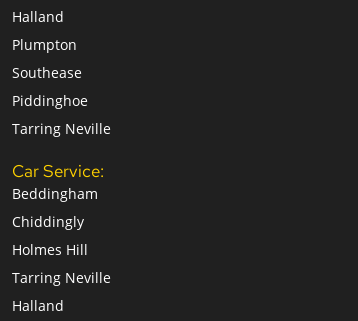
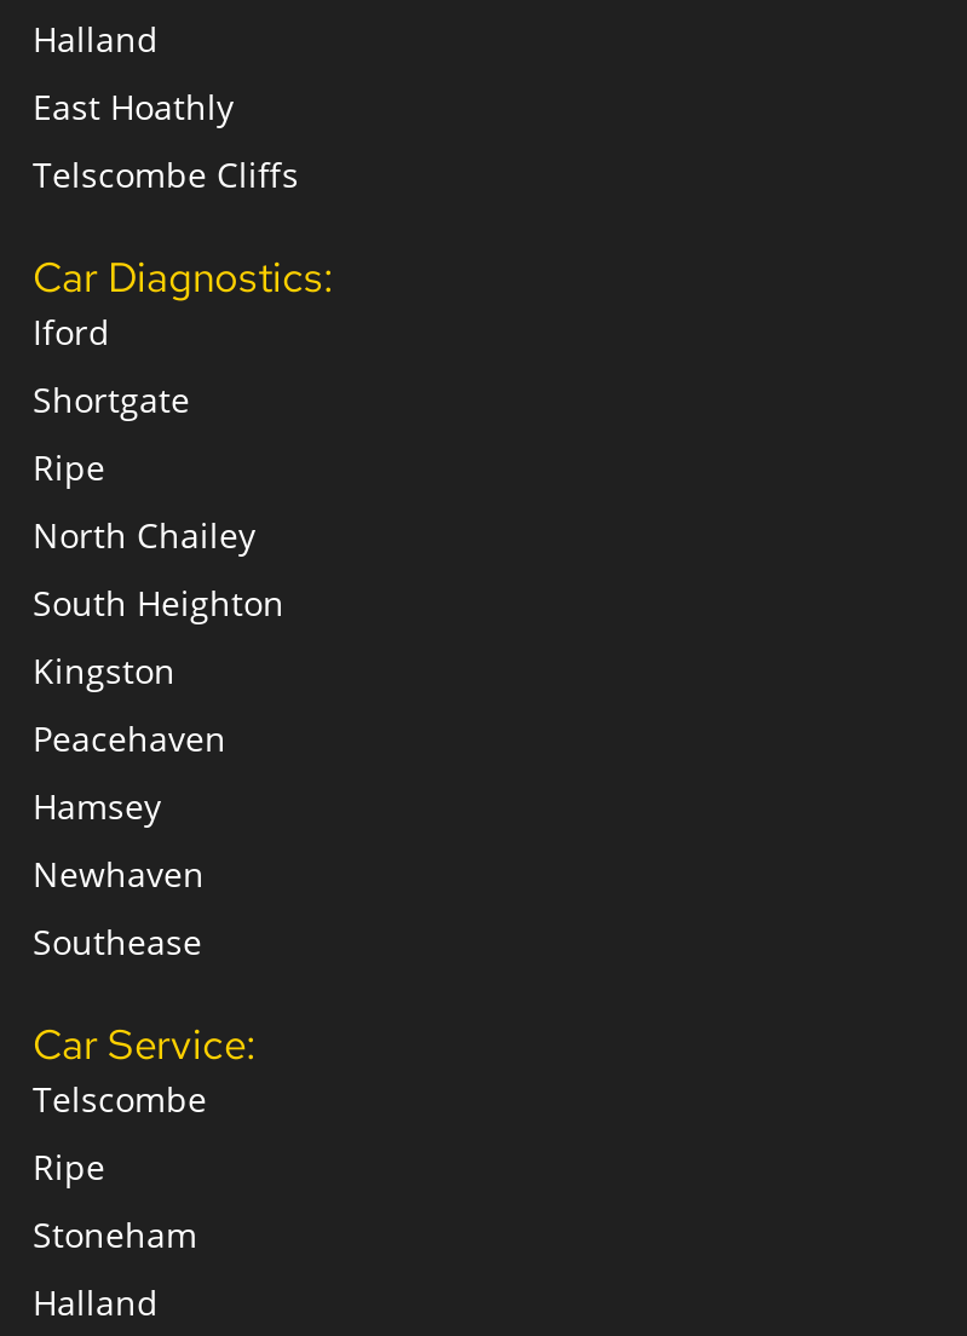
[12,35,77,54] Plumpton -> [33,83,333,897] East Hoathly | Telscombe Cliffs | Car Diagnostics: | Iford | Shortgate | Ripe | North Chailey | South Heighton | Kingston | Peacehaven | Hamsey | Newhaven
moved [12,63,82,82] -> [33,918,202,964]: Southease
[12,91,111,138] Piddinghoe | Tarring Neville -> none
moved [12,160,104,182] -> [33,1018,255,1071]: Car Service:
[12,184,111,287] Beddingham | Chiddingly | Holmes Hill | Tarring Neville -> [33,1076,207,1257] Telscombe | Ripe | Stoneham

